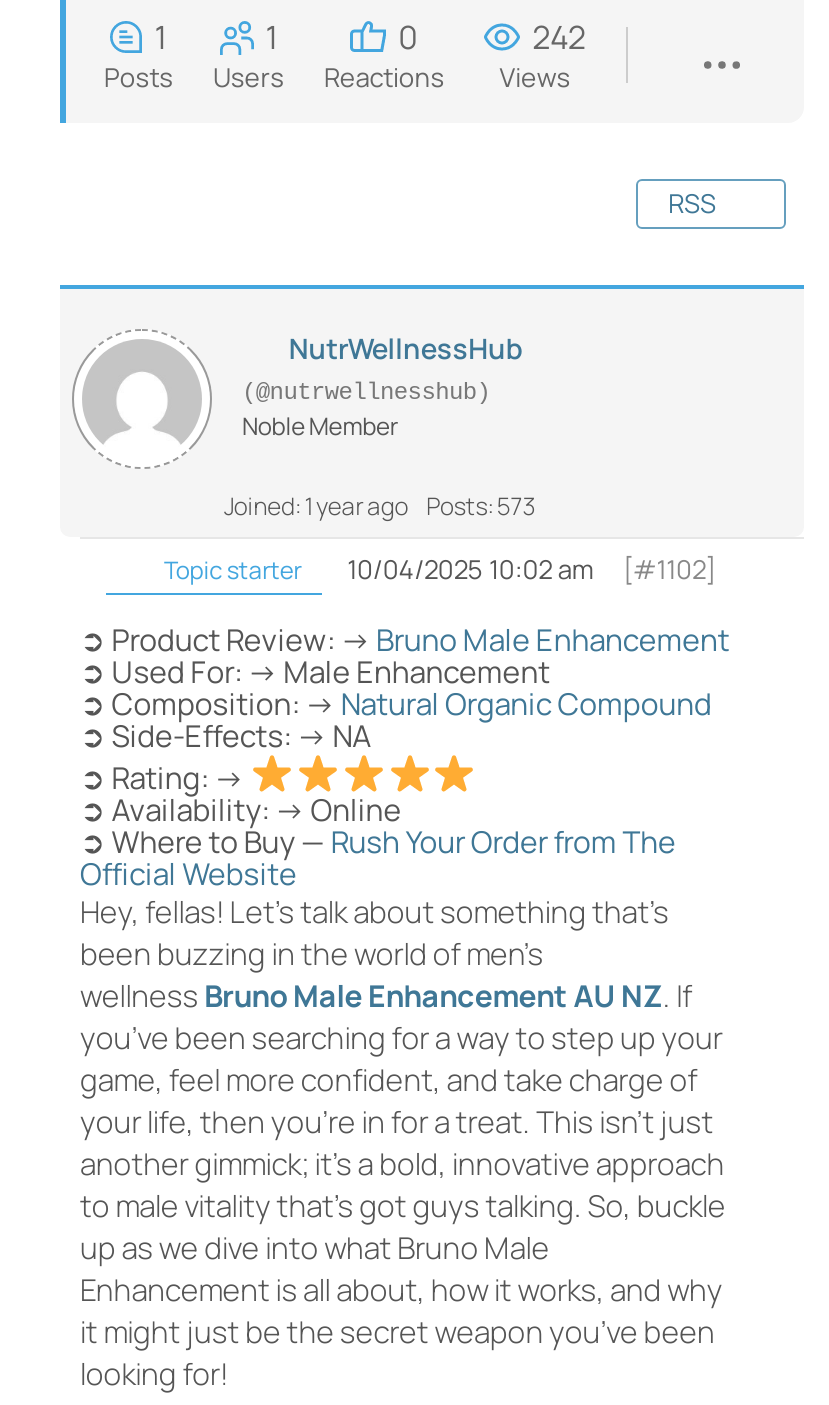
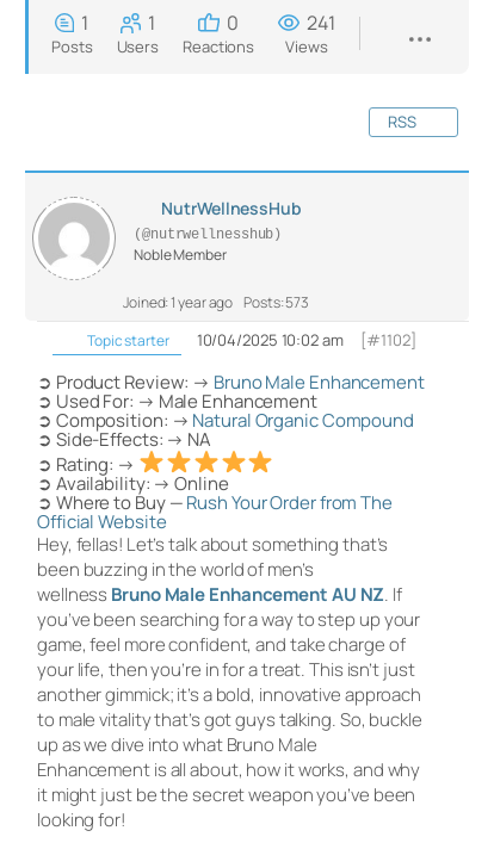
[532,15,586,59] 242 -> [307,10,335,36] 241

